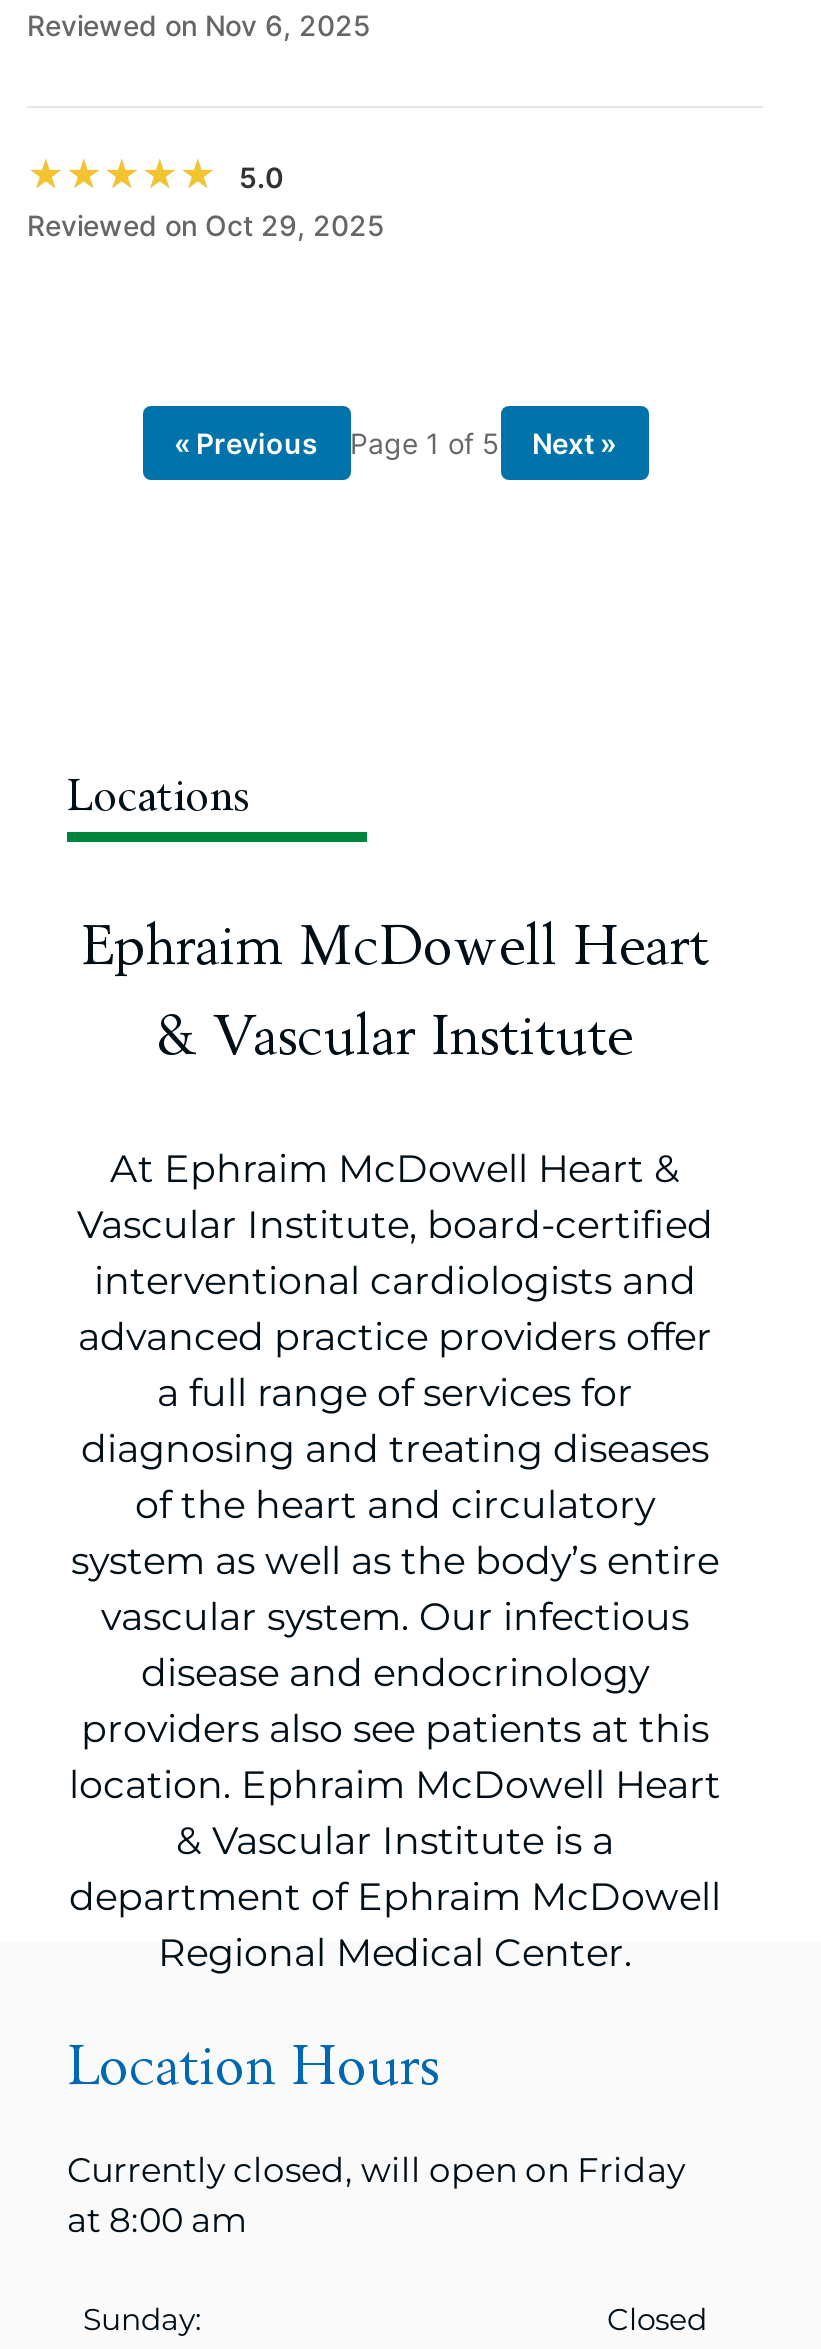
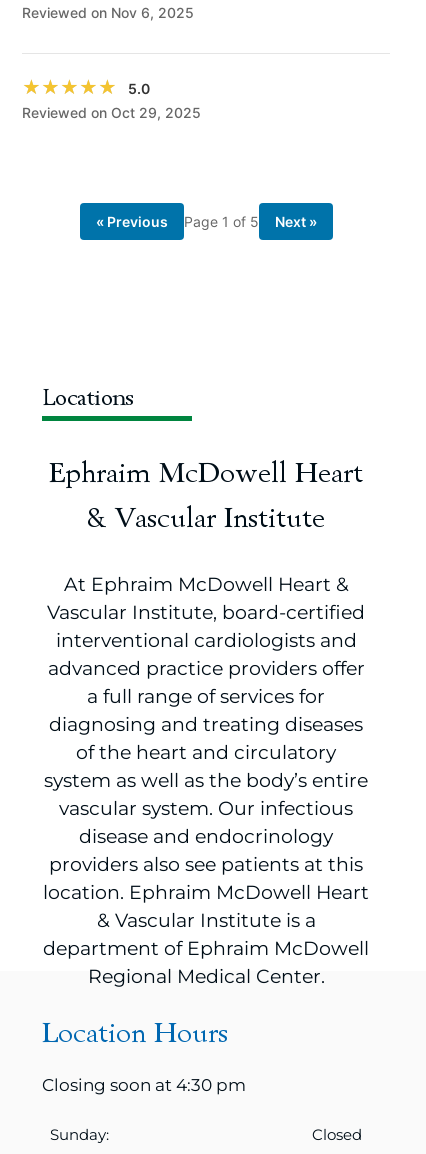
[67,2150,685,2240] Currently closed, will open on Friday | at 8:00 am -> [42,1075,246,1095] Closing soon at 4:30 pm

